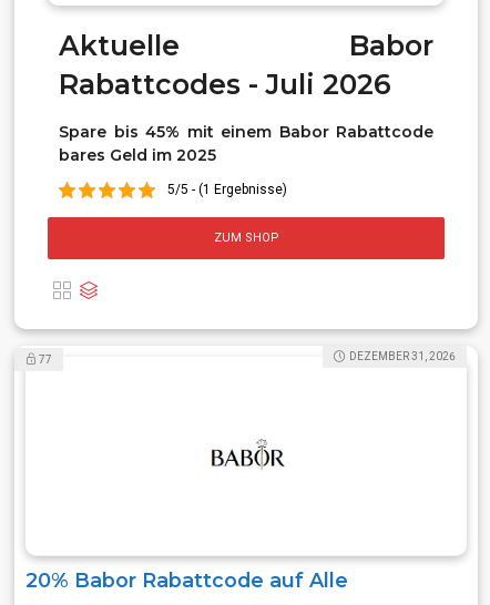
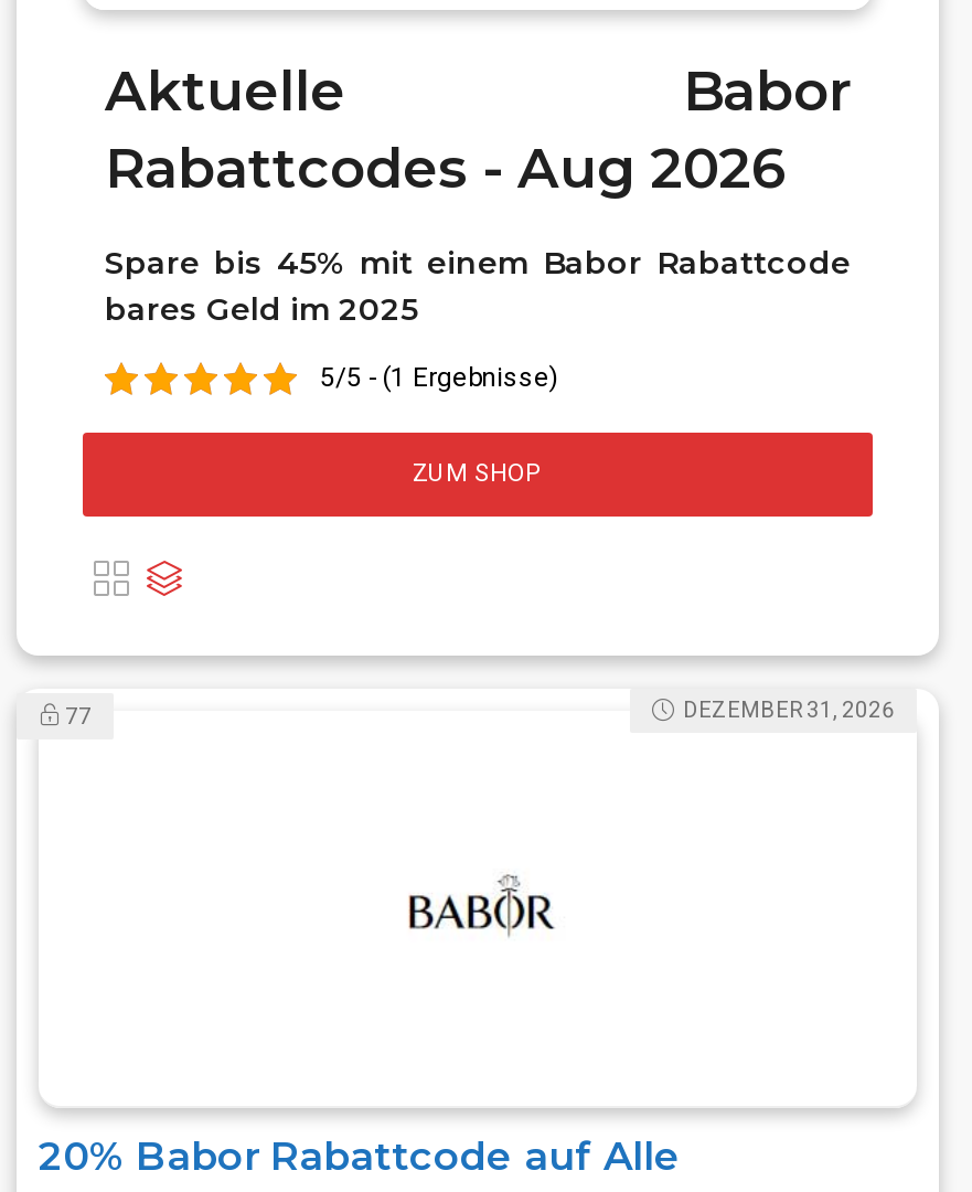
[59,68,391,101] Rabattcodes - Juli 2026 -> [105,135,787,201] Rabattcodes - Aug 2026

